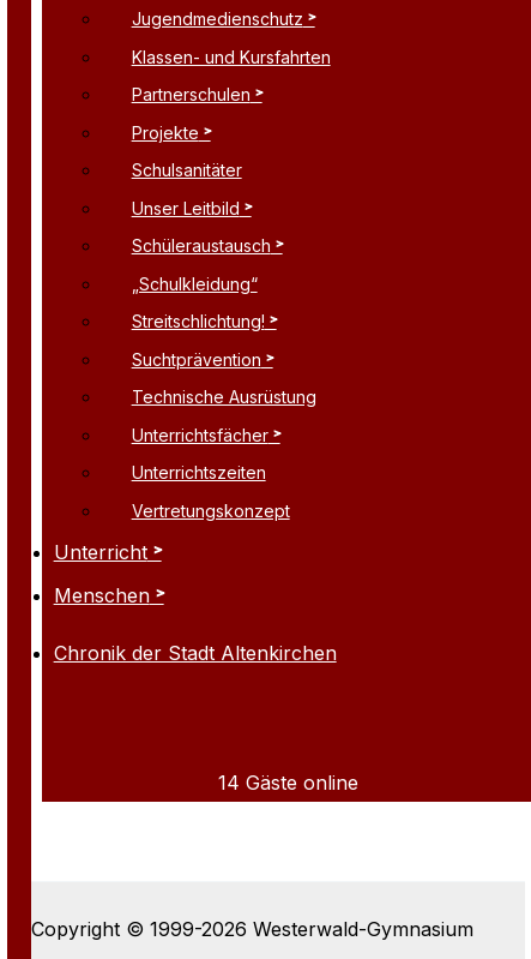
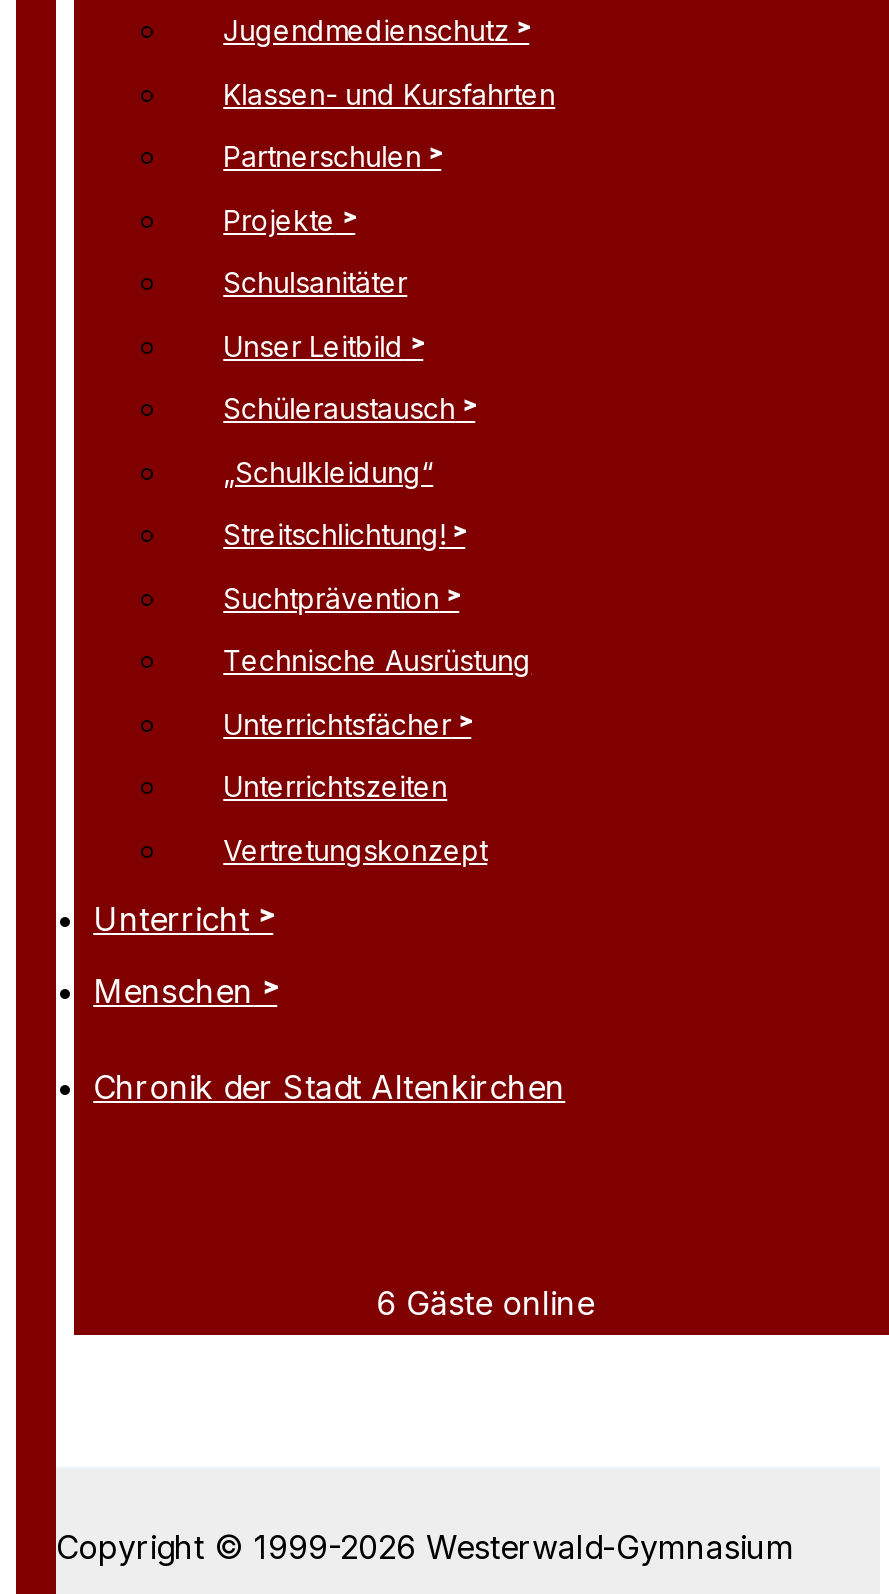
[218,770,359,794] 14 Gäste online -> [376,1282,594,1322] 6 Gäste online

